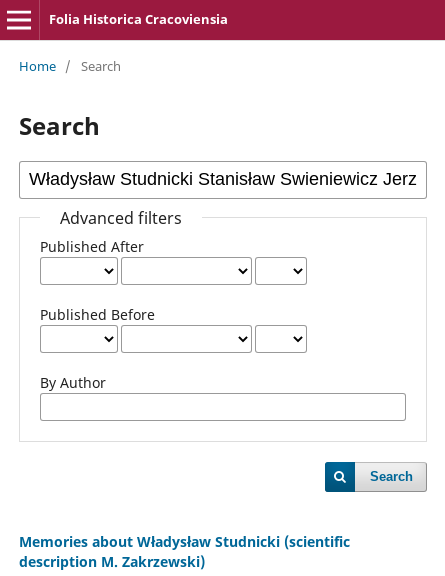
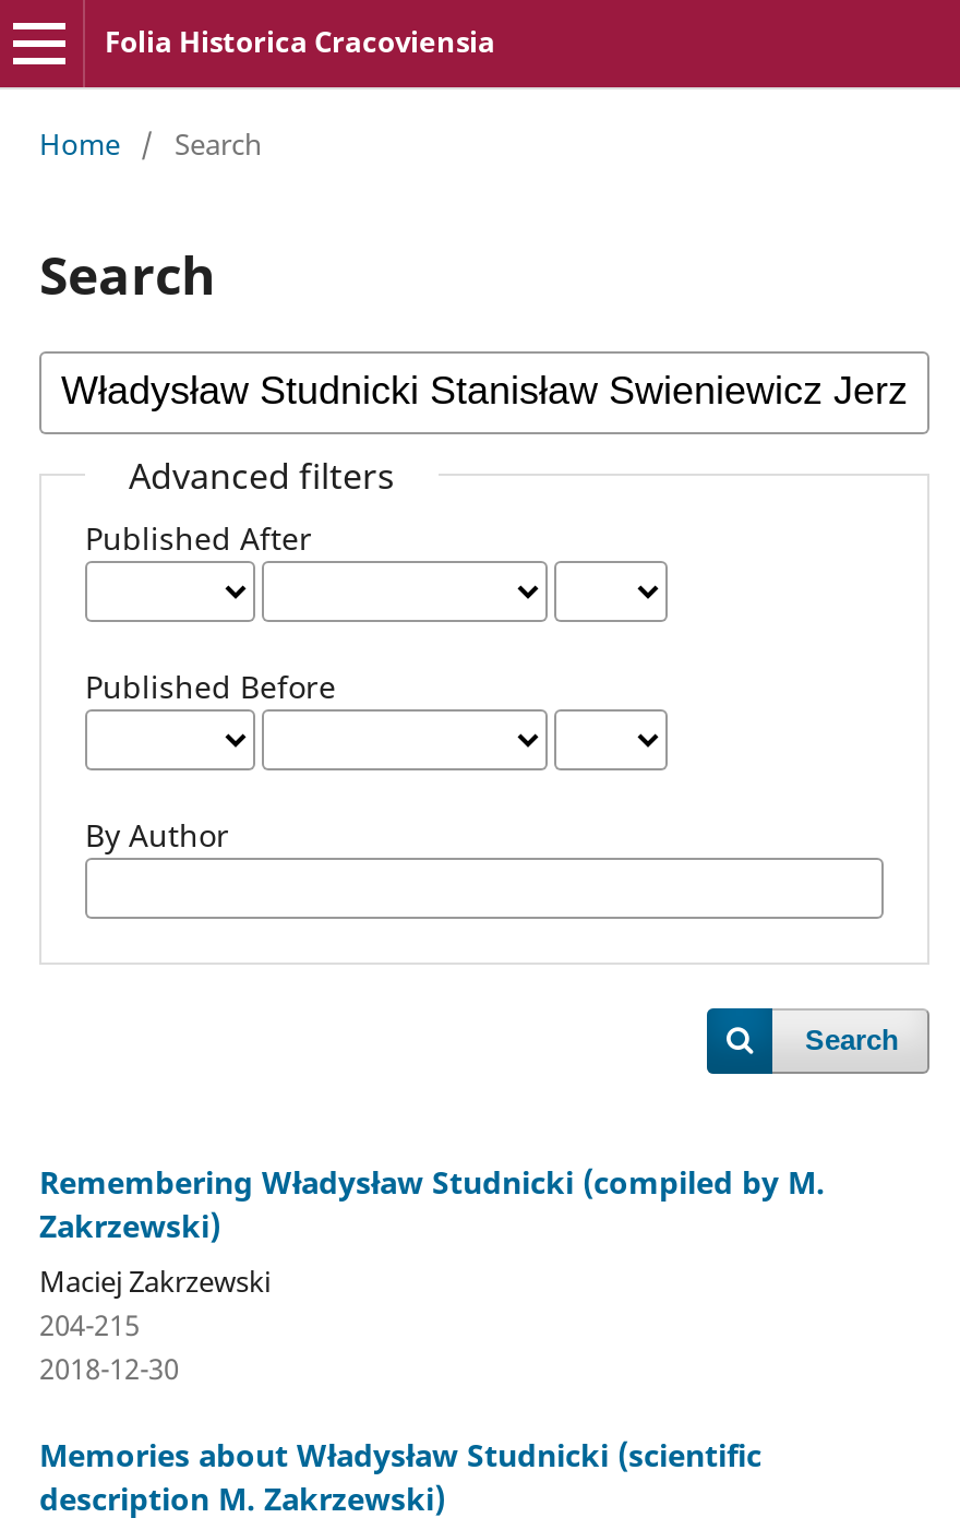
none -> [39,1161,825,1388] Remembering Władysław Studnicki (compiled by M. | Zakrzewski) | Maciej Zakrzewski | 204-215 | 2018-12-30

